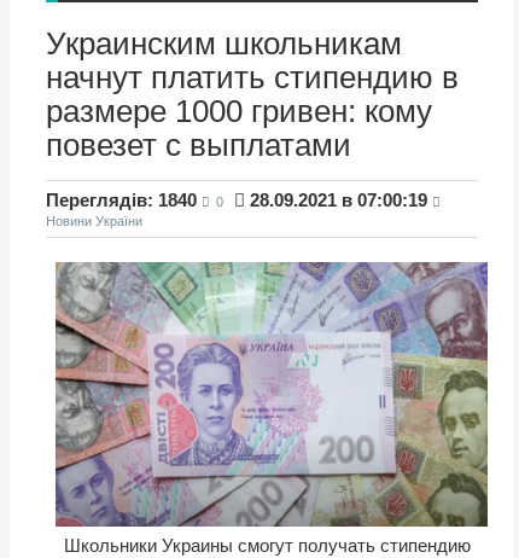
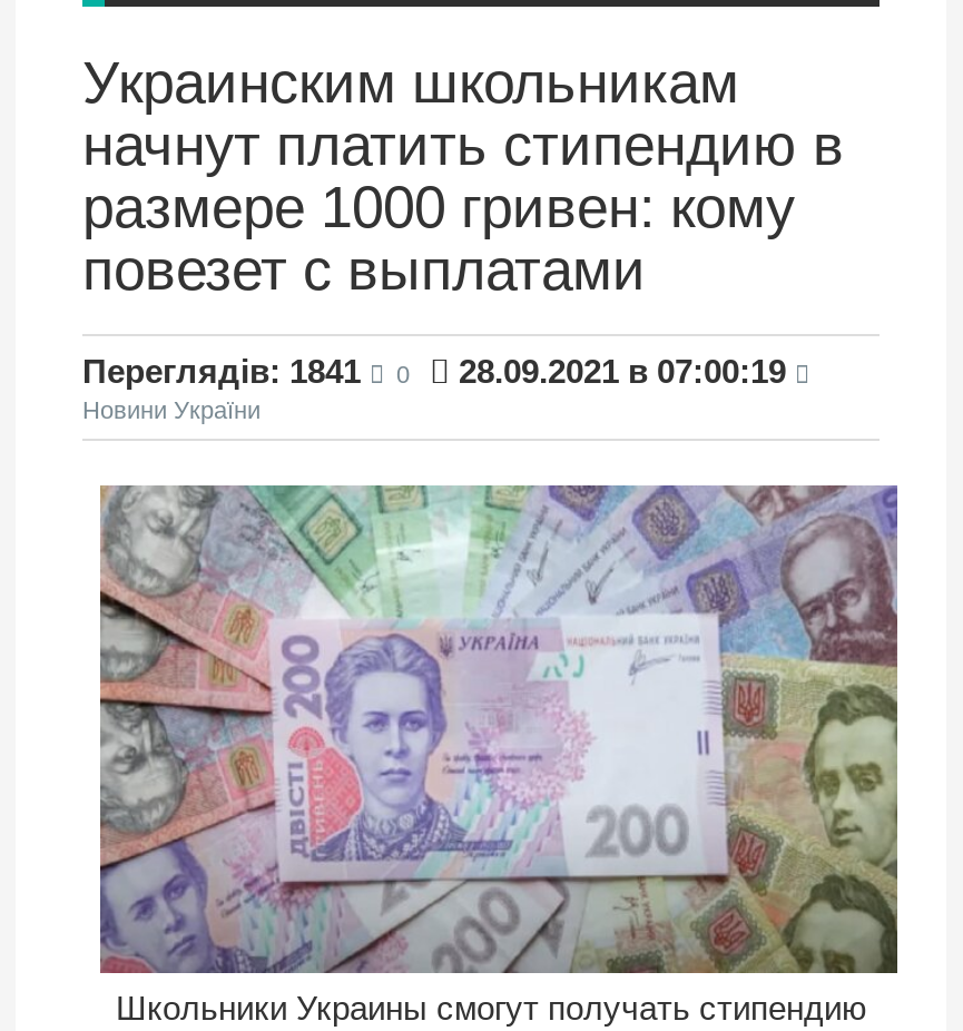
[46,190,197,210] Переглядів: 1840 -> [82,352,361,389] Переглядів: 1841

